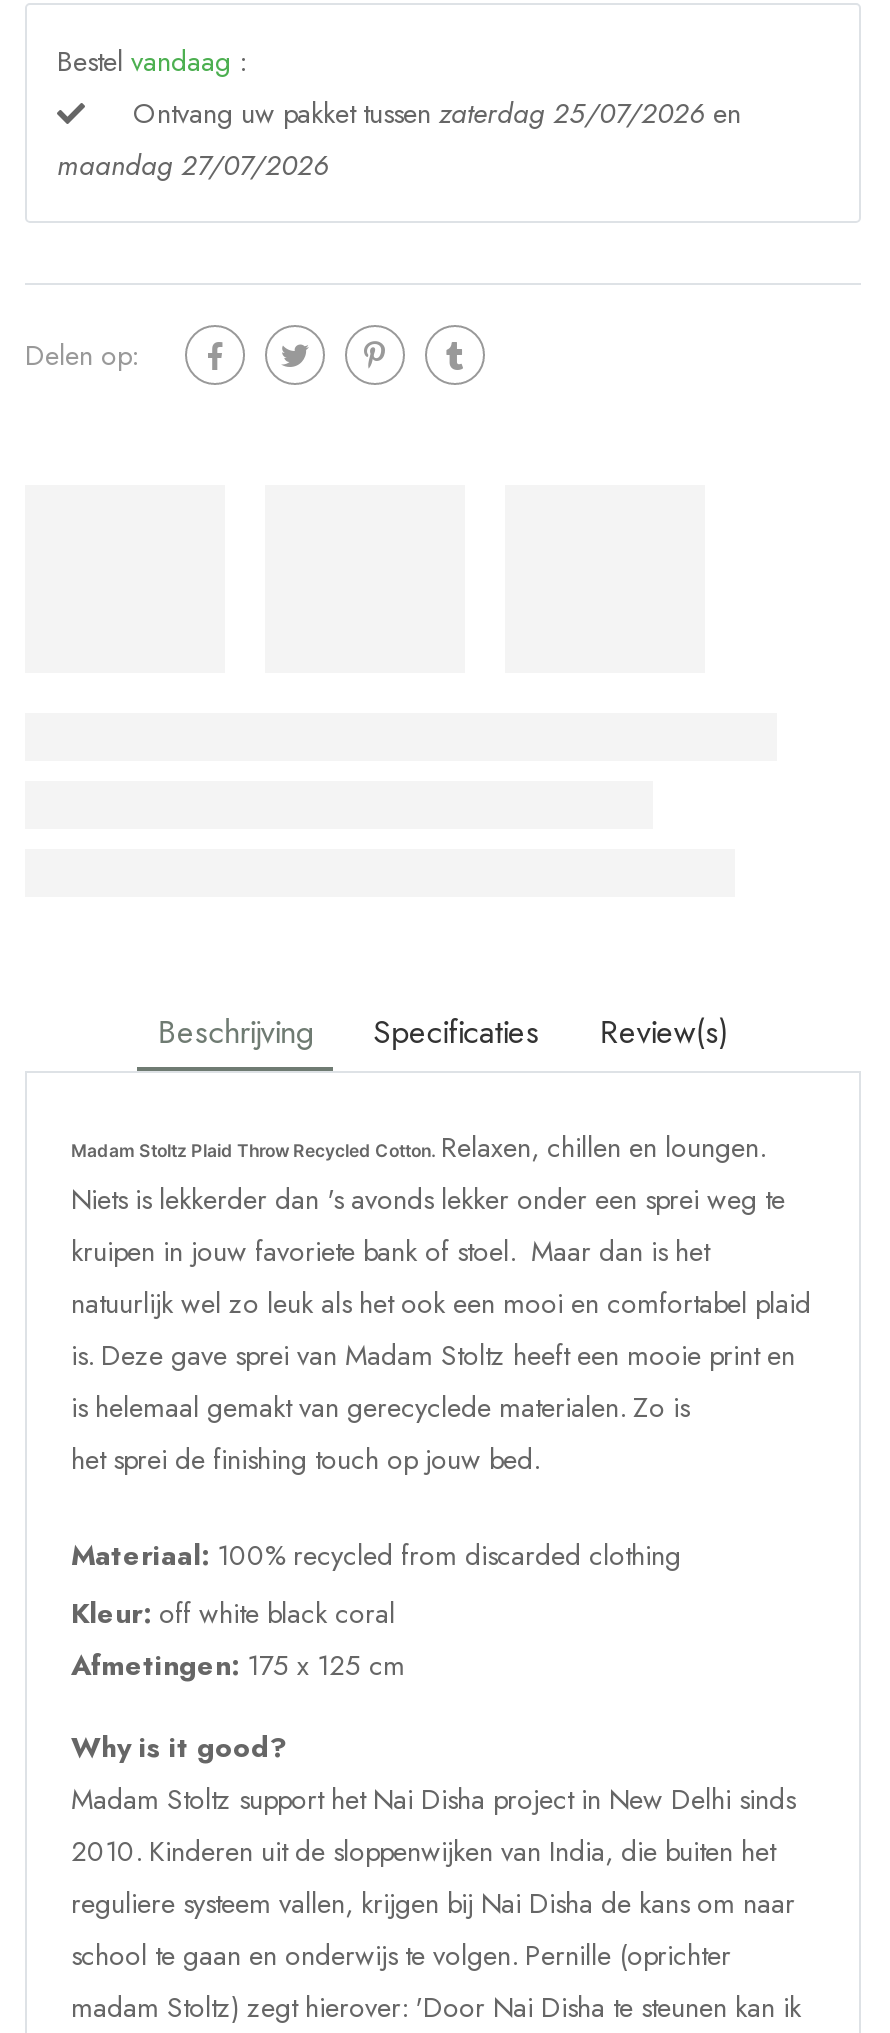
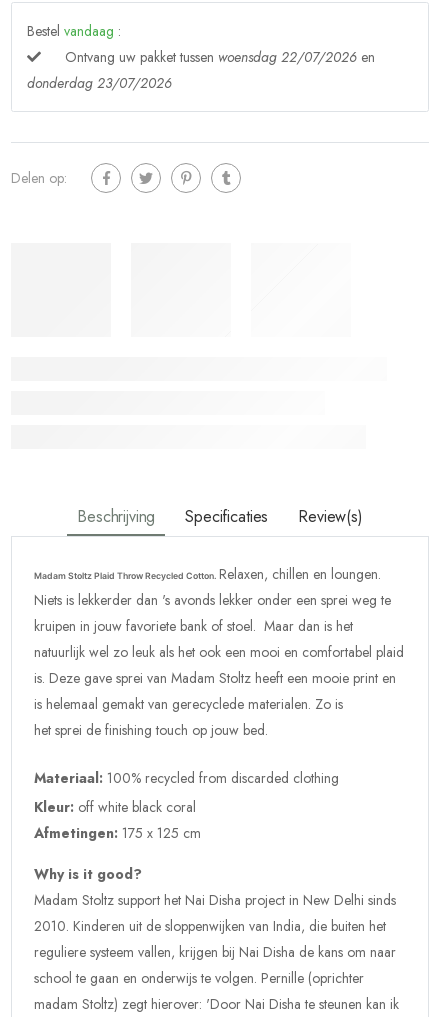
[57,92,741,184] Ontvang uw pakket tussen zaterdag 25/07/2026 en | maandag 27/07/2026 -> [27,46,375,92] Ontvang uw pakket tussen woensdag 22/07/2026 en | donderdag 23/07/2026

